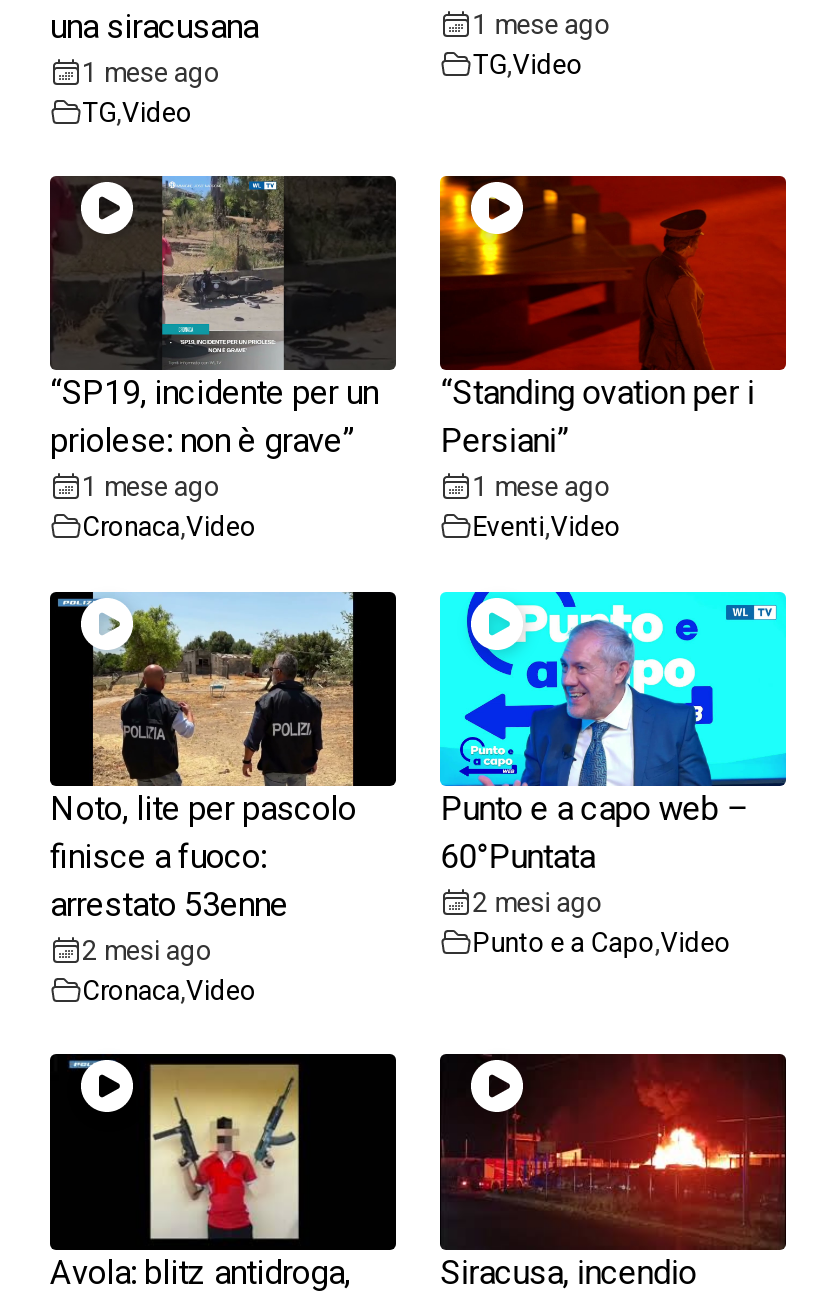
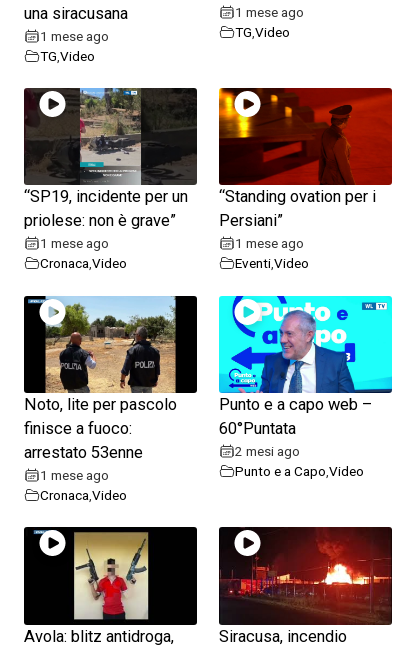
[82,934,212,966] 2 mesi ago -> [40,467,109,483] 1 mese ago

